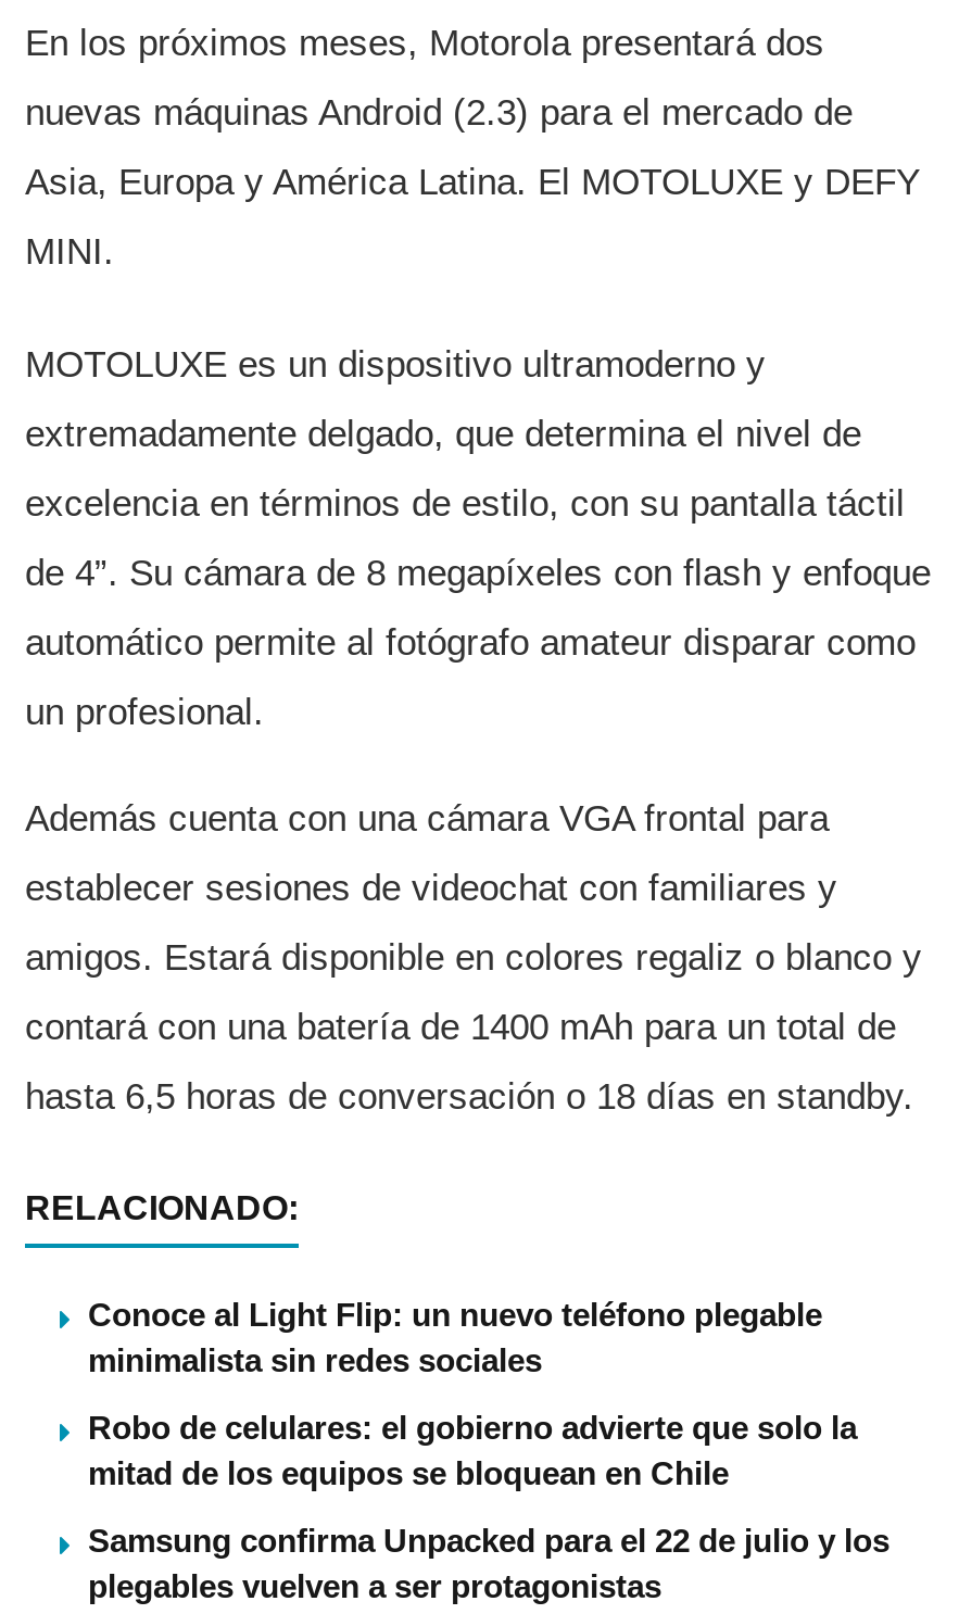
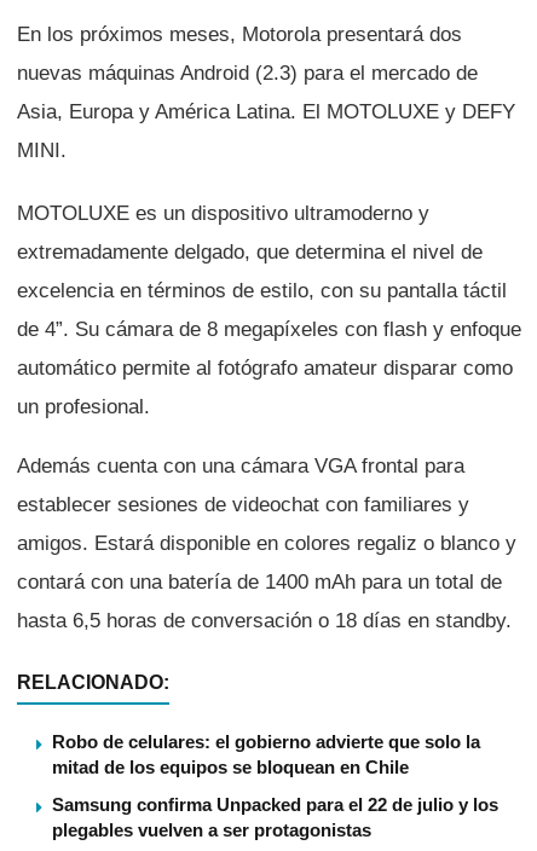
[88,1296,822,1379] Conoce al Light Flip: un nuevo teléfono plegable | minimalista sin redes sociales -> none

